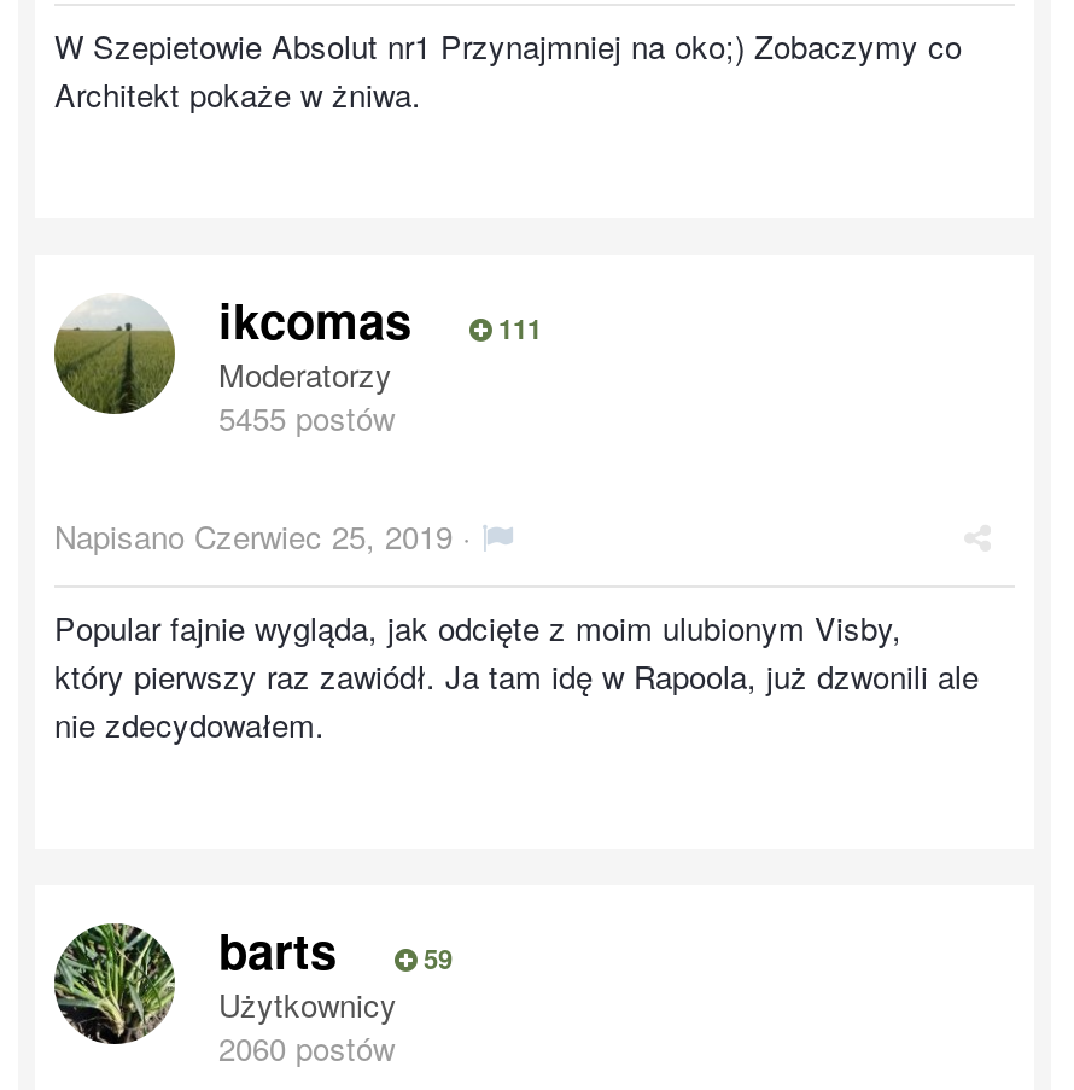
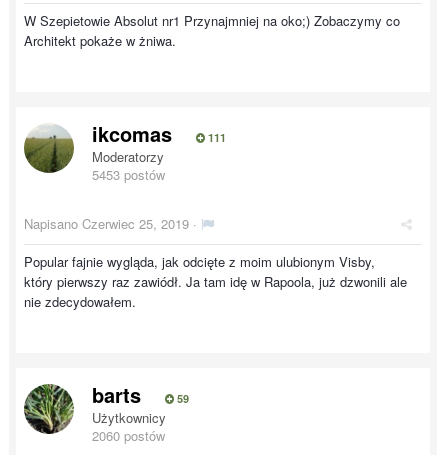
[218,395,395,441] 5455 postów -> [92,165,165,184] 5453 postów

